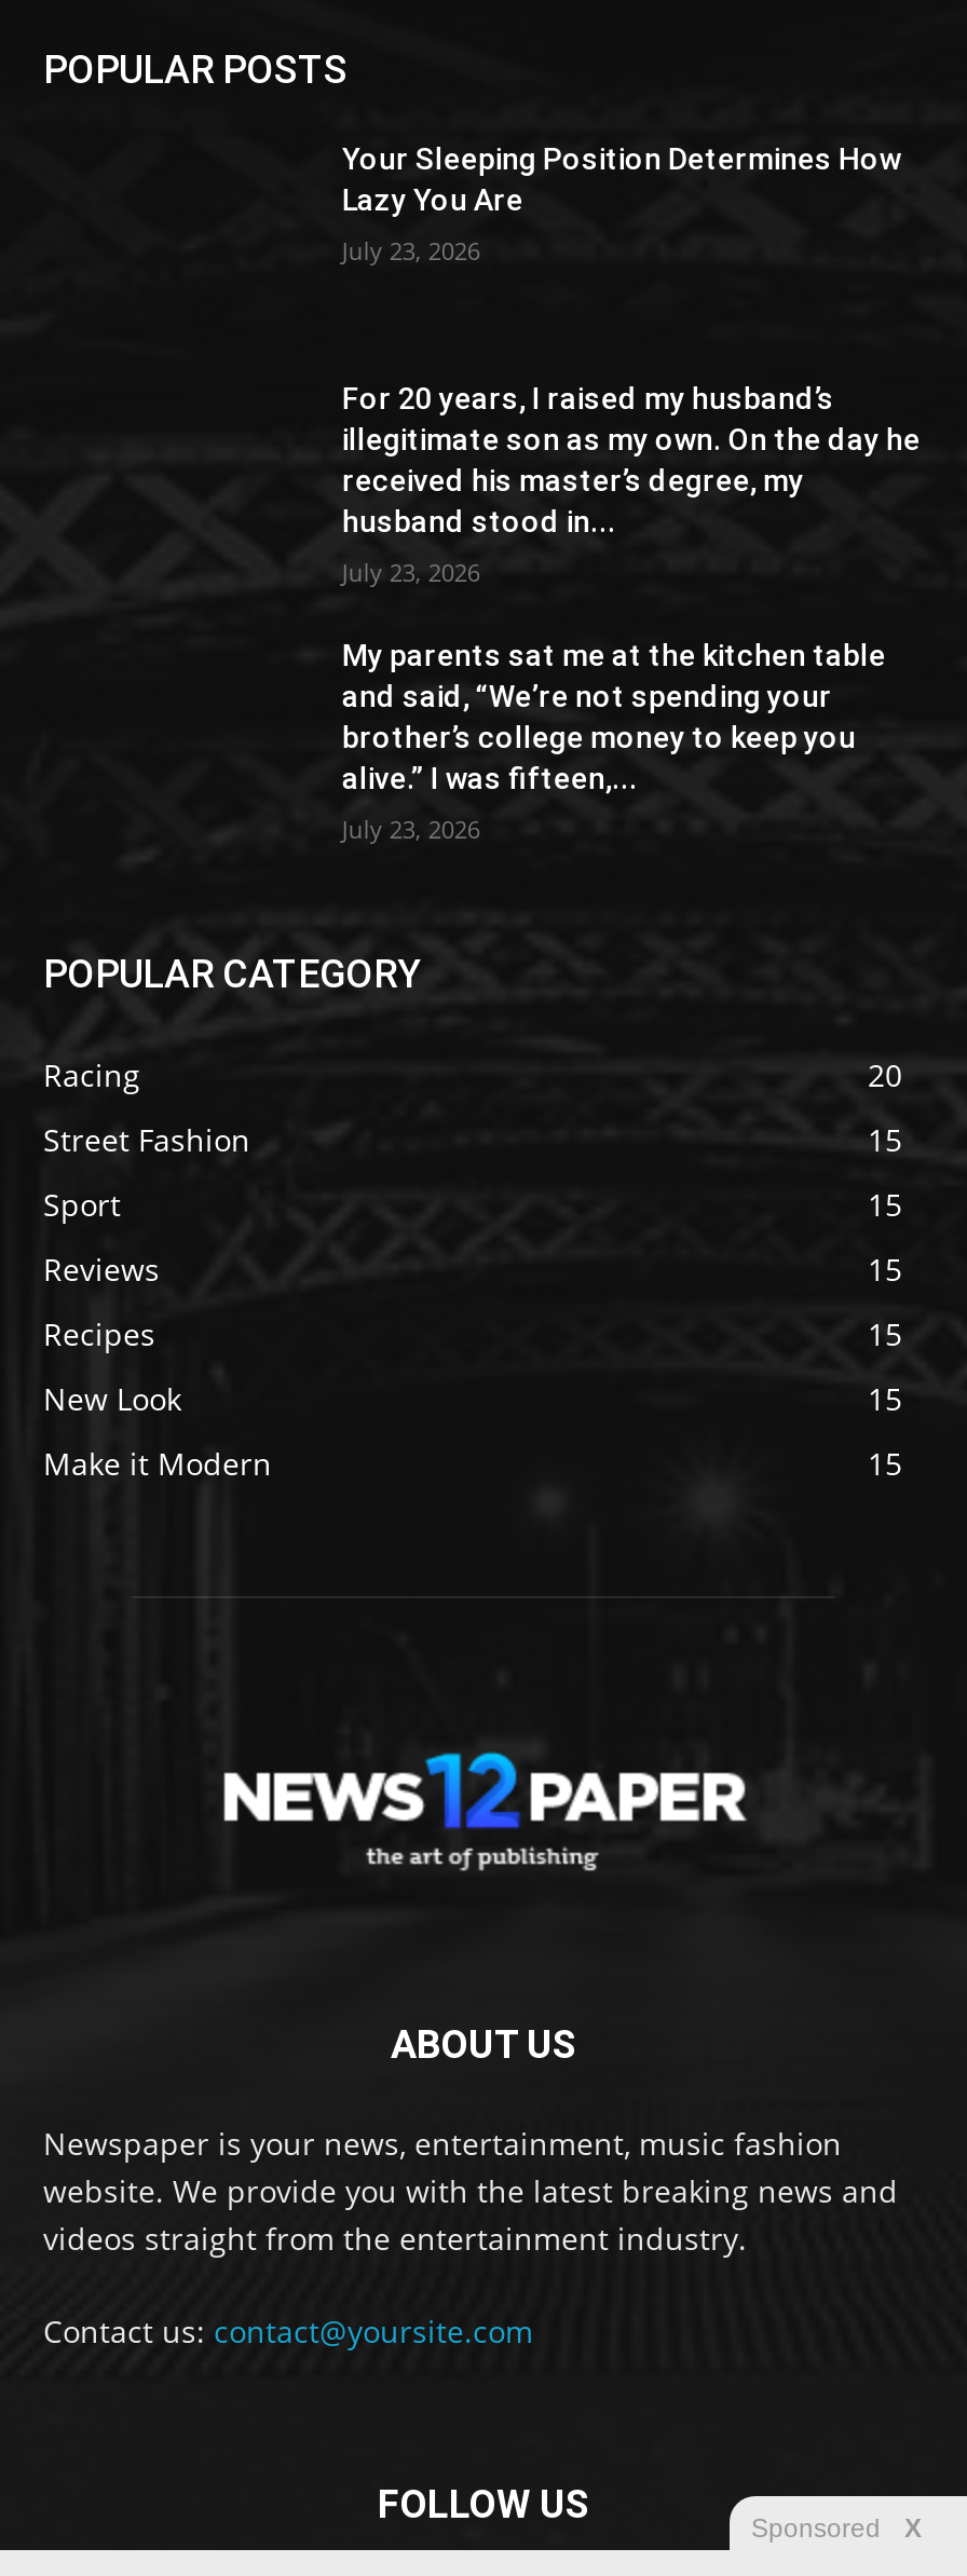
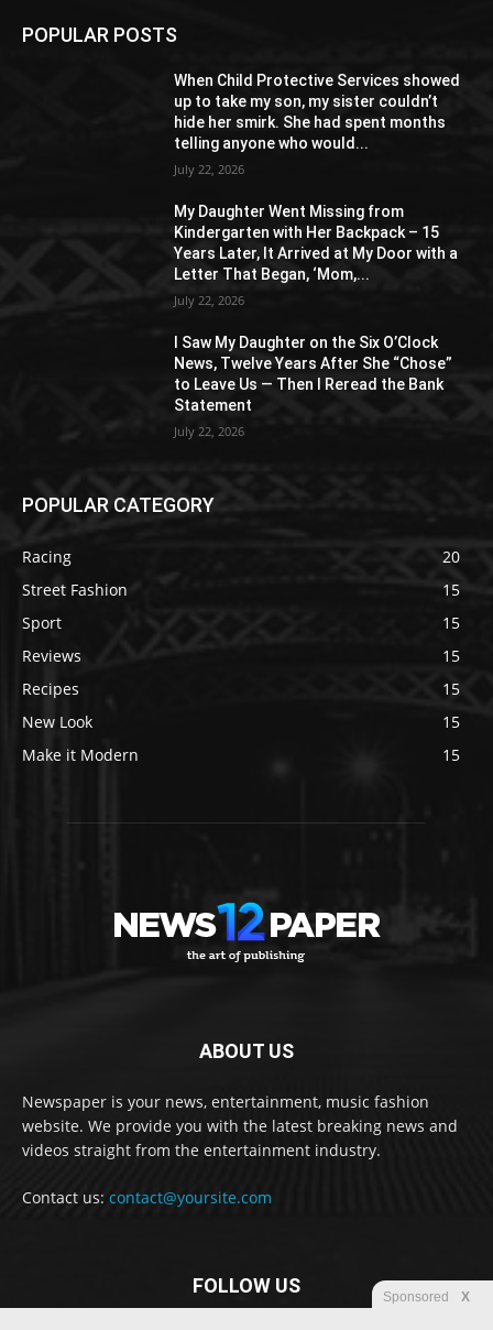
[342,140,901,216] Your Sleeping Position Determines How | Lazy You Are -> [174,72,460,152] When Child Protective Services showed | up to take my son, my sister couldn’t | hide her smirk. She had spent months | telling anyone who would...
[342,233,480,265] July 23, 2026 -> [174,161,245,177] July 22, 2026
[342,381,920,539] For 20 years, I raised my husband’s | illegitimate son as my own. On the day he | received his master’s degree, my | husband stood in... -> [174,203,458,283] My Daughter Went Missing from | Kindergarten with Her Backpack – 15 | Years Later, It Arrived at My Door with a | Letter That Began, ‘Mom,...
[342,556,480,589] July 23, 2026 -> [174,292,245,308] July 22, 2026
[342,638,886,796] My parents sat me at the kitchen table | and said, “We’re not spending your | brother’s college money to keep you | alive.” I was fifteen,... -> [174,334,453,414] I Saw My Daughter on the Six O’Clock | News, Twelve Years After She “Chose” | to Leave Us — Then I Reread the Bank | Statement
[342,813,480,845] July 23, 2026 -> [174,423,245,439] July 22, 2026

